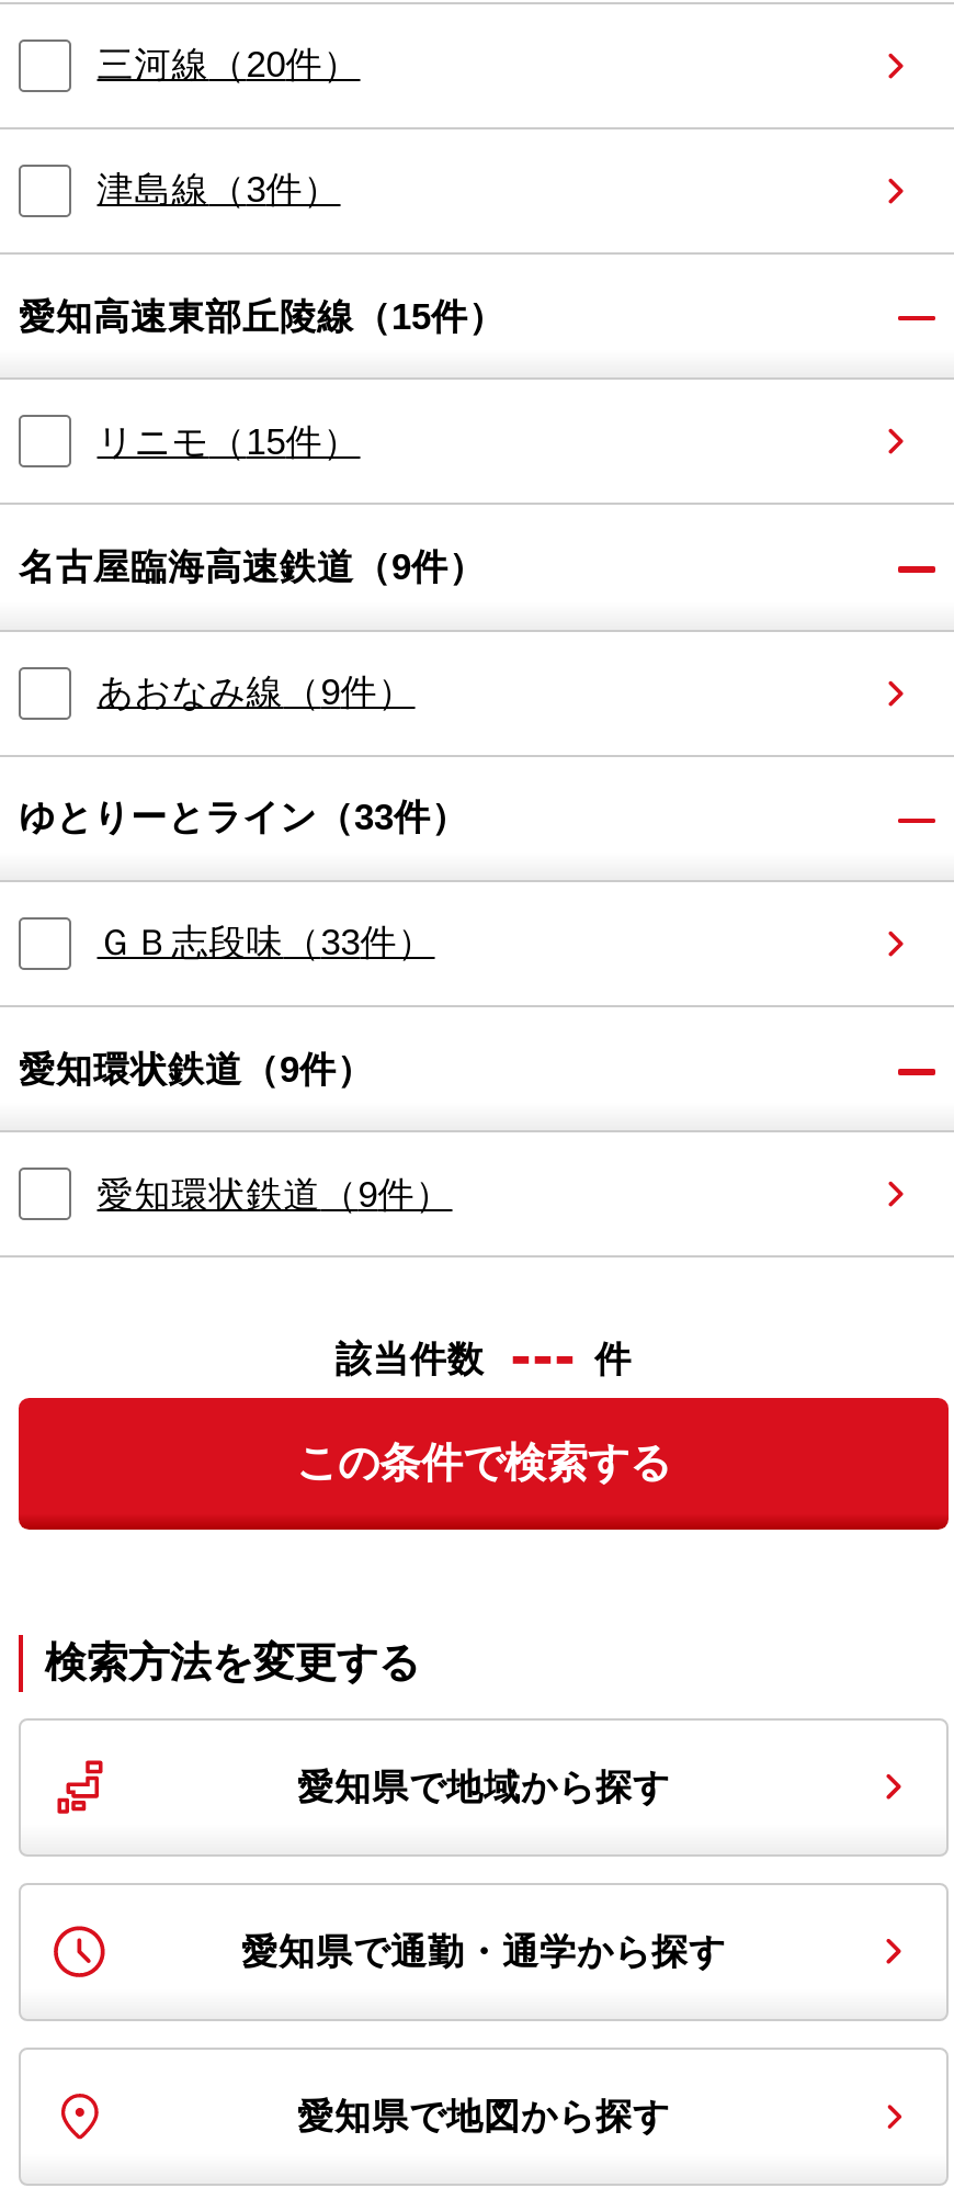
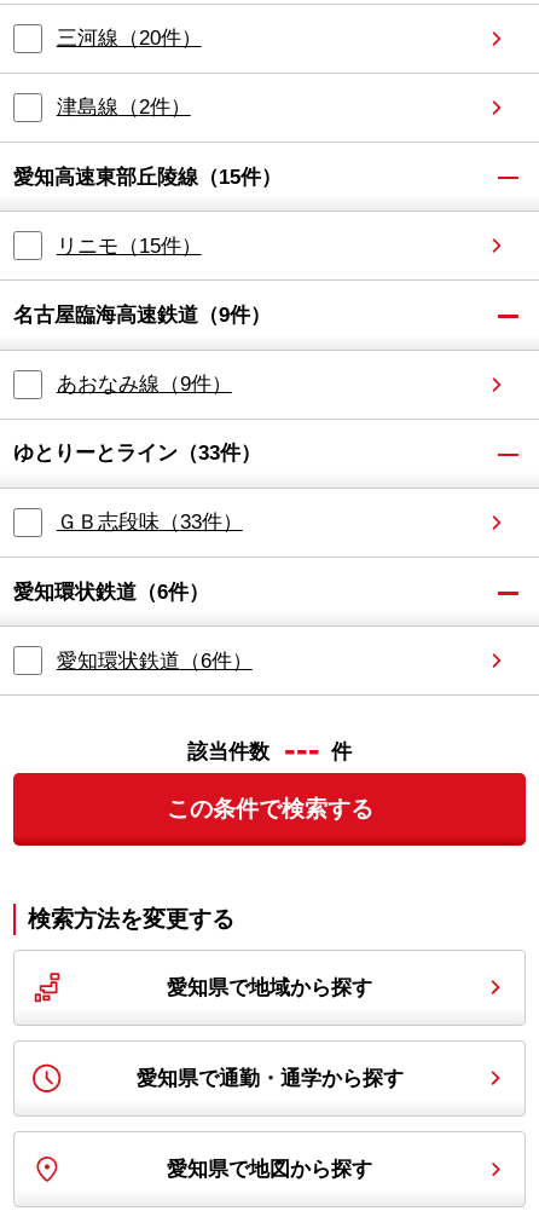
[97,170,341,211] 津島線（3件） -> [57,96,191,119] 津島線（2件）
[18,1048,374,1090] 愛知環状鉄道（9件） -> [13,580,209,603] 愛知環状鉄道（6件）
[97,1174,452,1215] 愛知環状鉄道（9件） -> [57,649,252,672] 愛知環状鉄道（6件）

